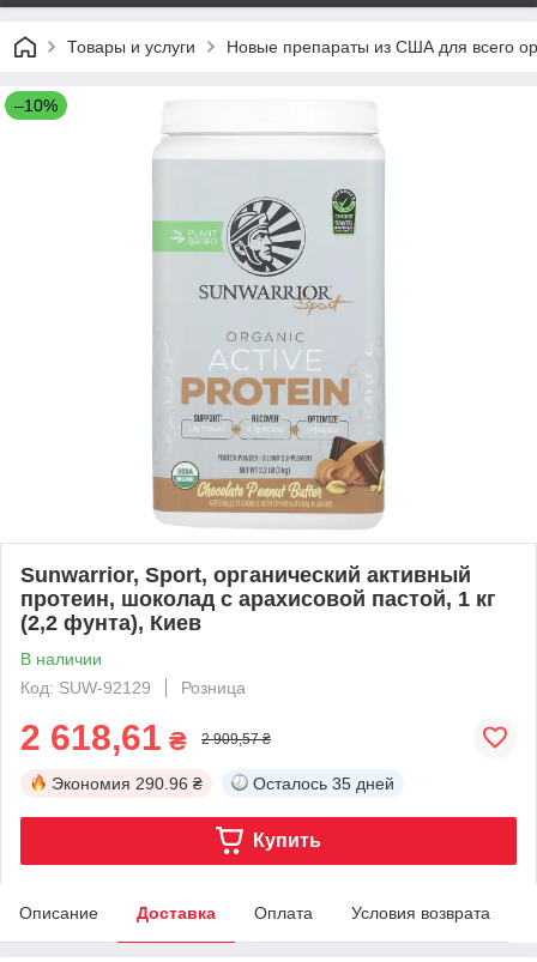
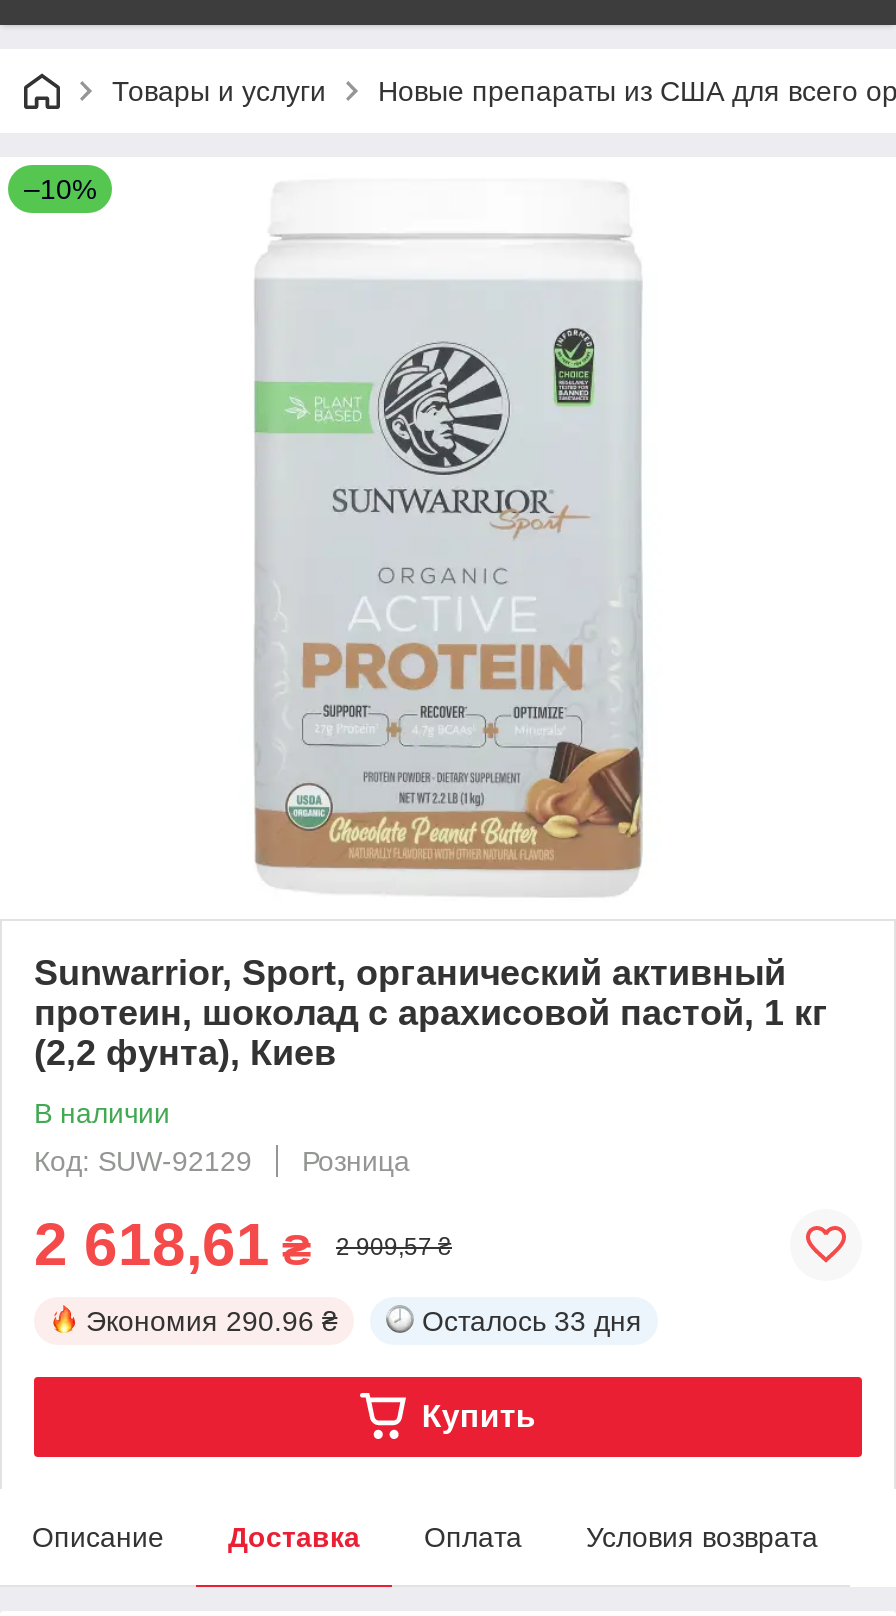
[253,774,394,793] Осталось 35 дней -> [422,1305,642,1337] Осталось 33 дня

